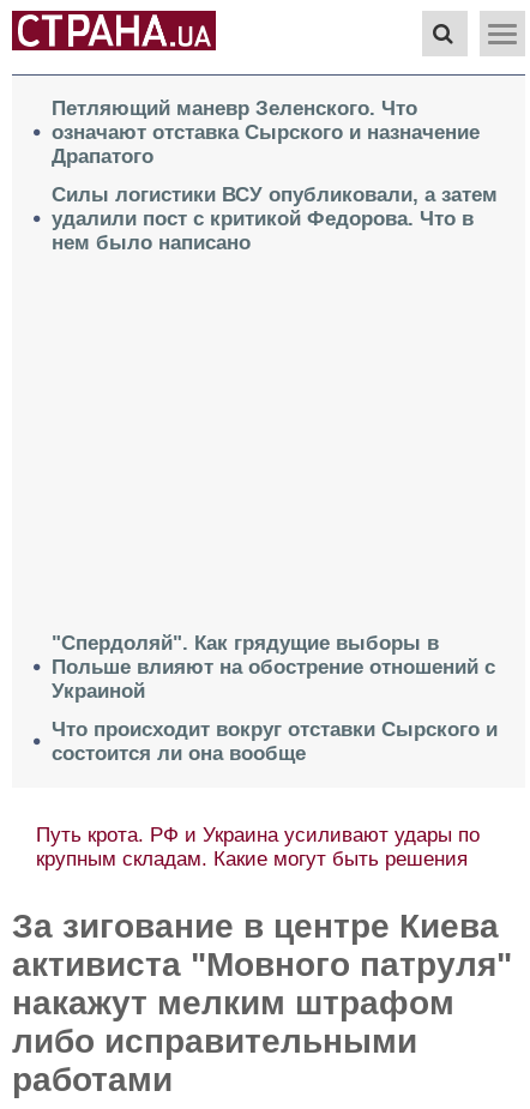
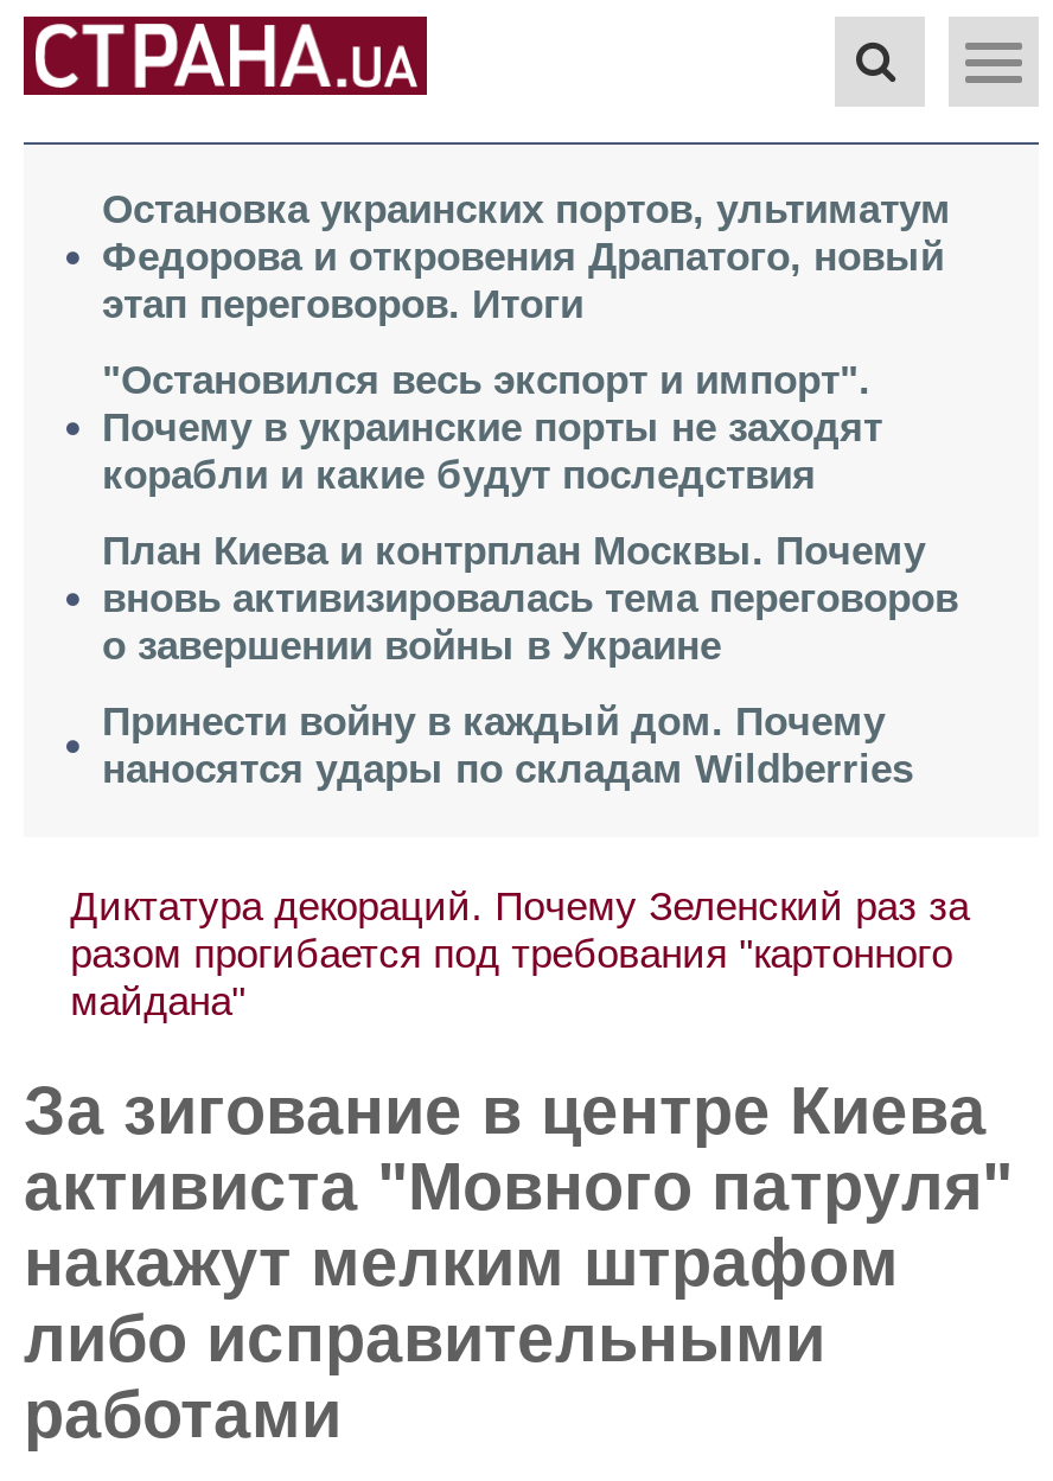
[52,97,480,168] Петляющий маневр Зеленского. Что | означают отставка Сырского и назначение | Драпатого -> [102,187,951,327] Остановка украинских портов, ультиматум | Федорова и откровения Драпатого, новый | этап переговоров. Итоги
[52,183,498,254] Силы логистики ВСУ опубликовали, а затем | удалили пост с критикой Федорова. Что в | нем было написано -> [102,358,882,498] "Остановился весь экспорт и импорт". | Почему в украинские порты не заходят | корабли и какие будут последствия
[52,632,495,703] "Спердоляй". Как грядущие выборы в | Польше влияют на обострение отношений с | Украиной -> [102,529,958,669] План Киева и контрплан Москвы. Почему | вновь активизировалась тема переговоров | о завершении войны в Украине
[52,718,498,765] Что происходит вокруг отставки Сырского и | состоится ли она вообще -> [102,700,913,792] Принести войну в каждый дом. Почему | наносятся удары по складам Wildberries
[35,824,479,870] Путь крота. РФ и Украина усиливают удары по | крупным складам. Какие могут быть решения -> [70,885,969,1024] Диктатура декораций. Почему Зеленский раз за | разом прогибается под требования "картонного | майдана"

